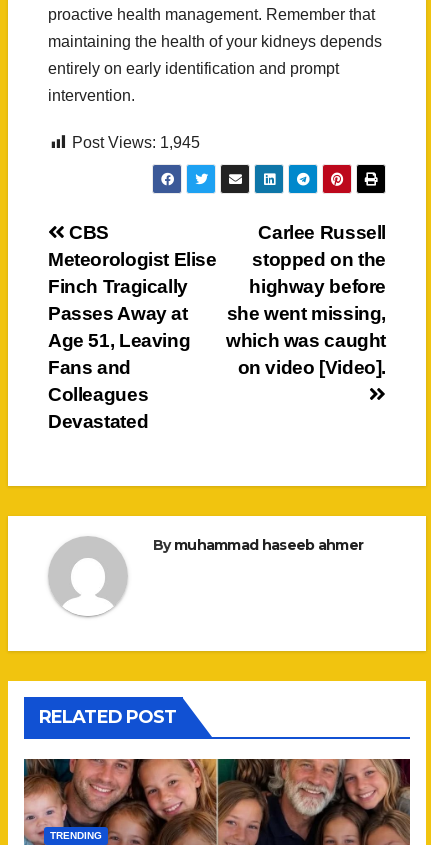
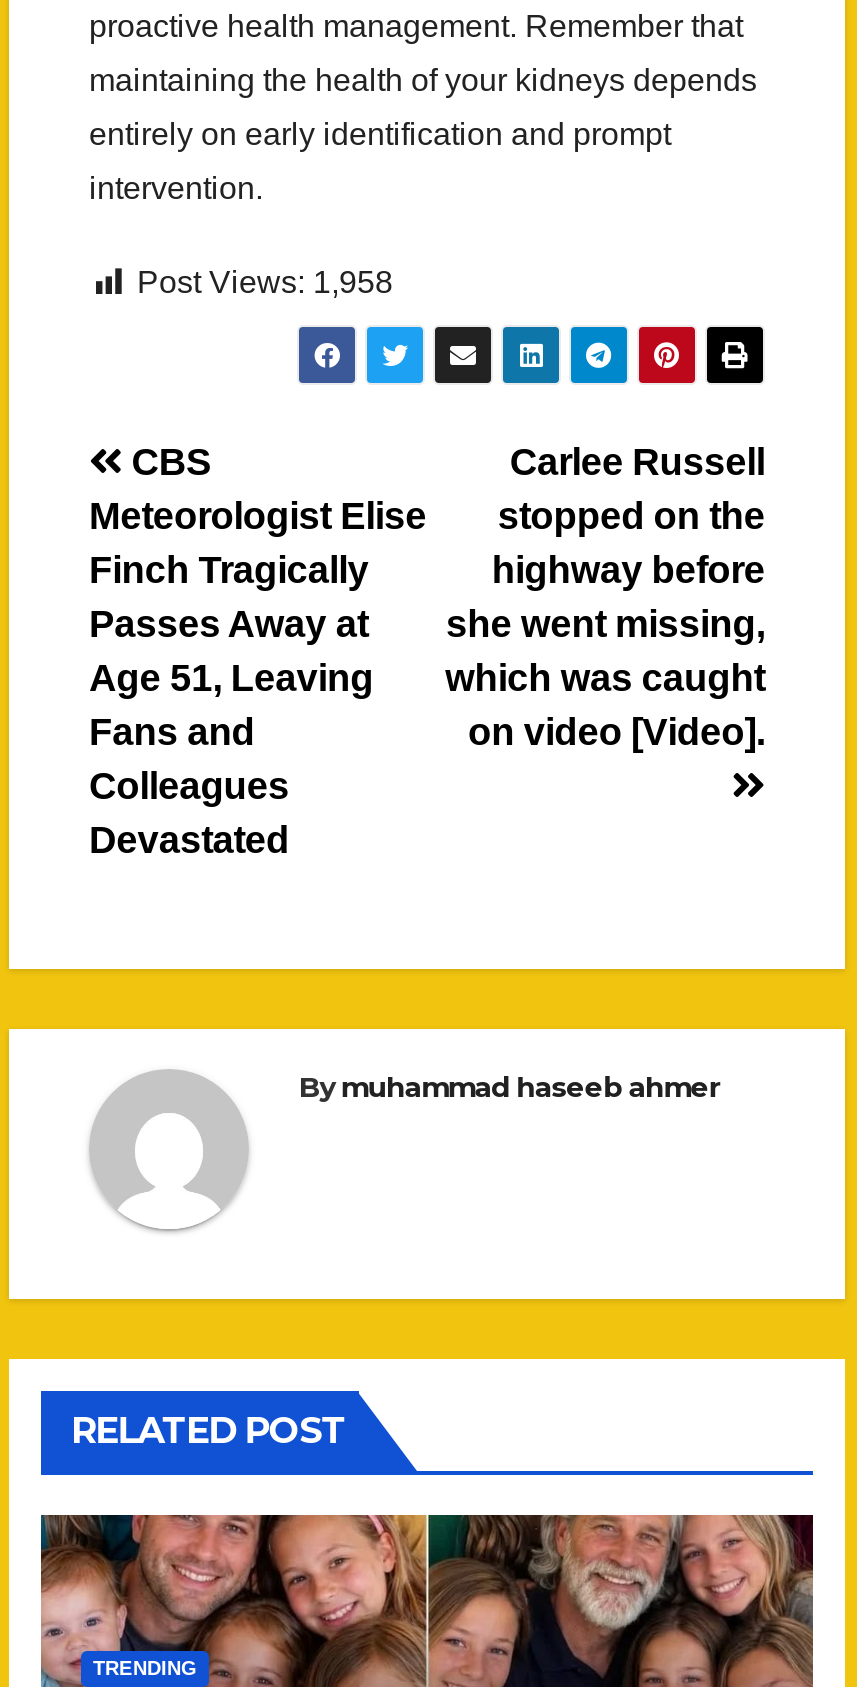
[72,134,200,151] Post Views: 1,945 -> [137,265,393,299] Post Views: 1,958

